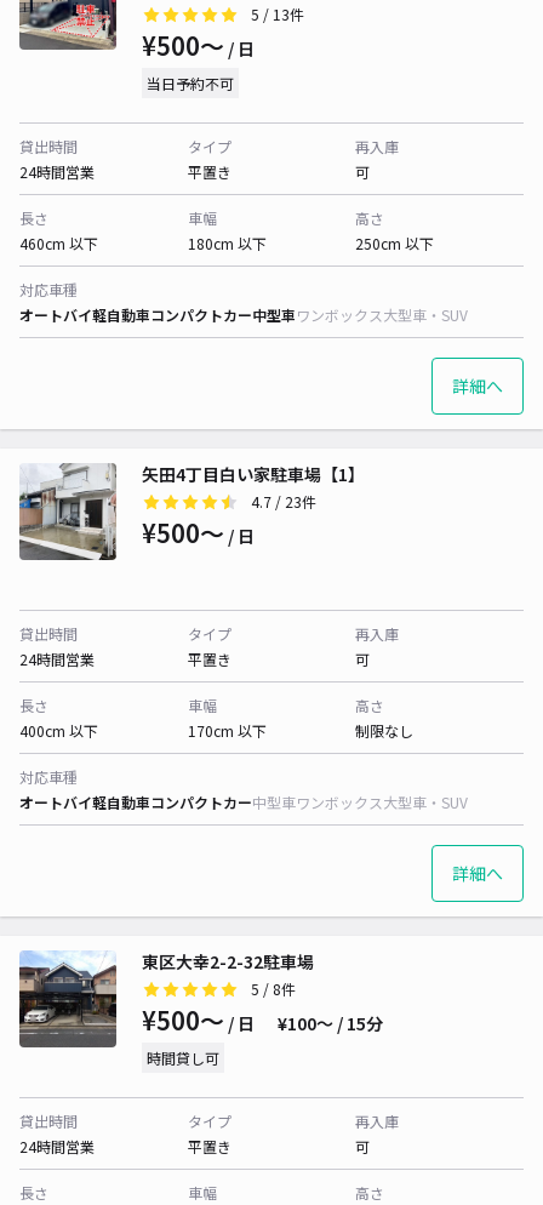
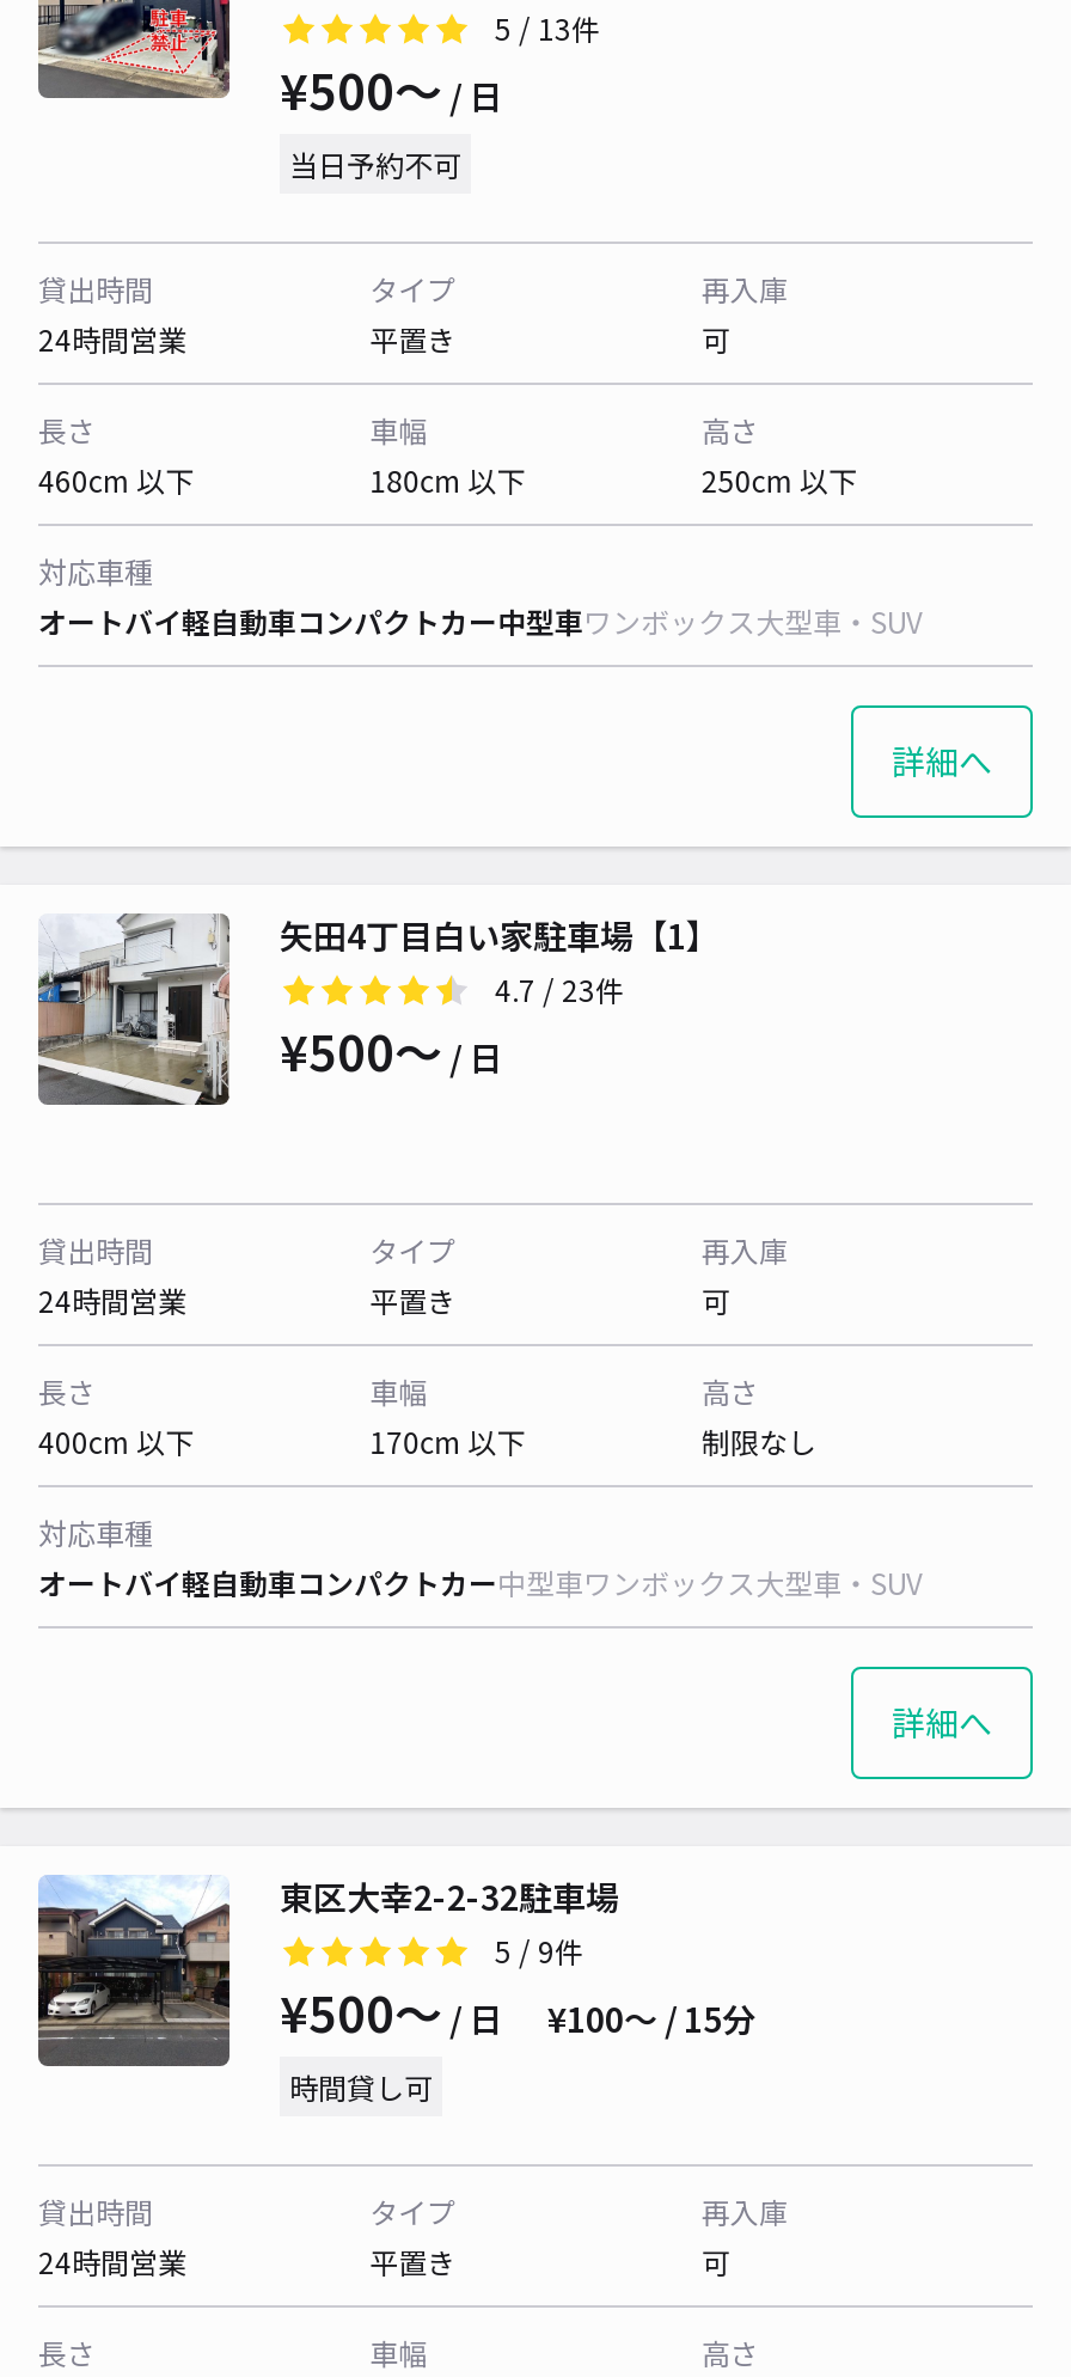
[251,978,296,999] 5 / 8件 -> [495,1930,583,1970] 5 / 9件

